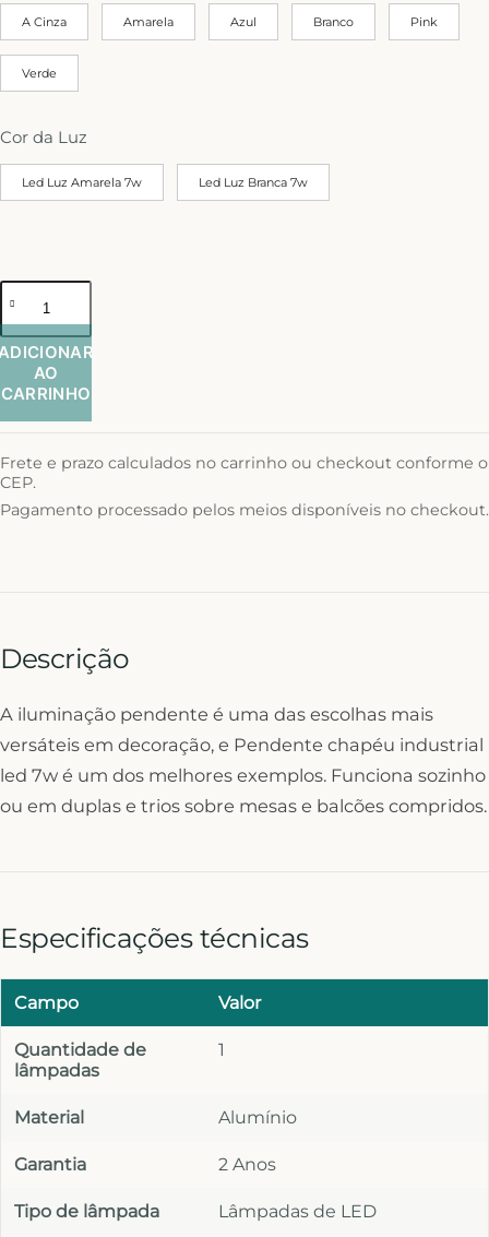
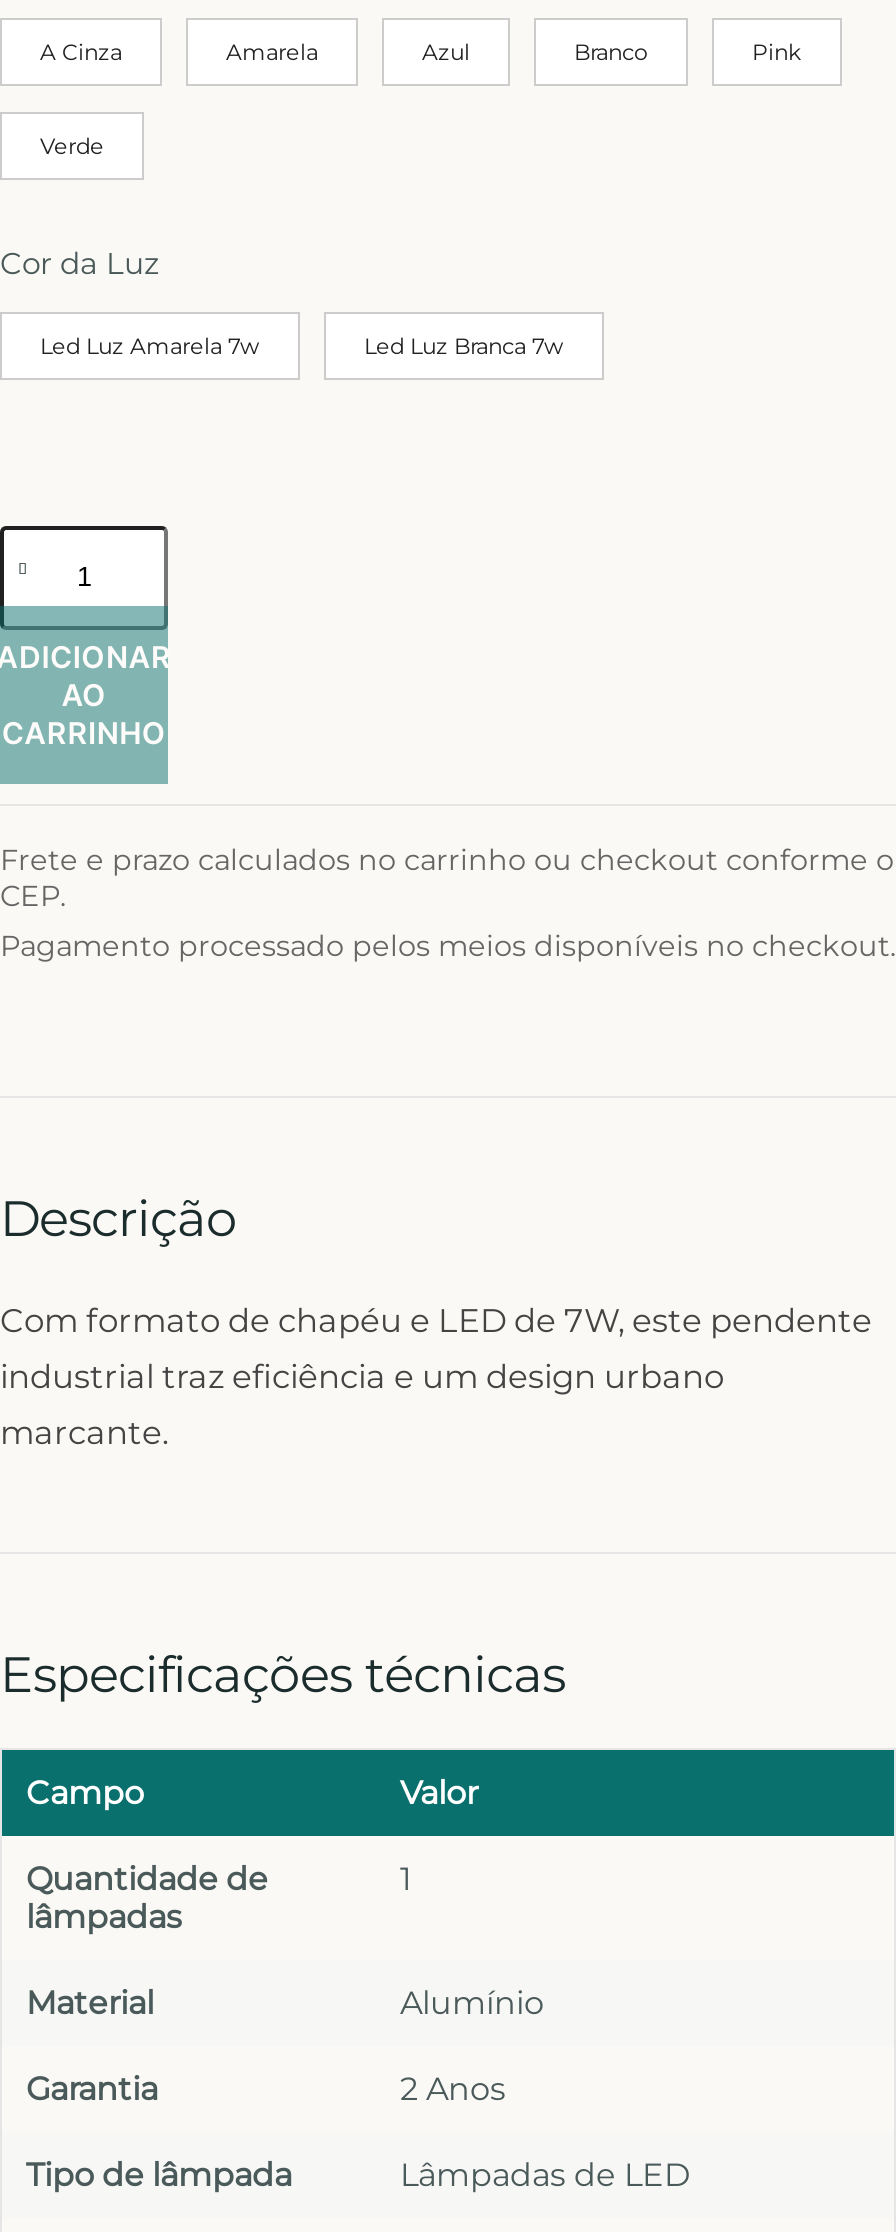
[0,703,487,816] A iluminação pendente é uma das escolhas mais | versáteis em decoração, e Pendente chapéu industrial | led 7w é um dos melhores exemplos. Funciona sozinho | ou em duplas e trios sobre mesas e balcões compridos. -> [0,1300,872,1452] Com formato de chapéu e LED de 7W, este pendente | industrial traz eficiência e um design urbano | marcante.

